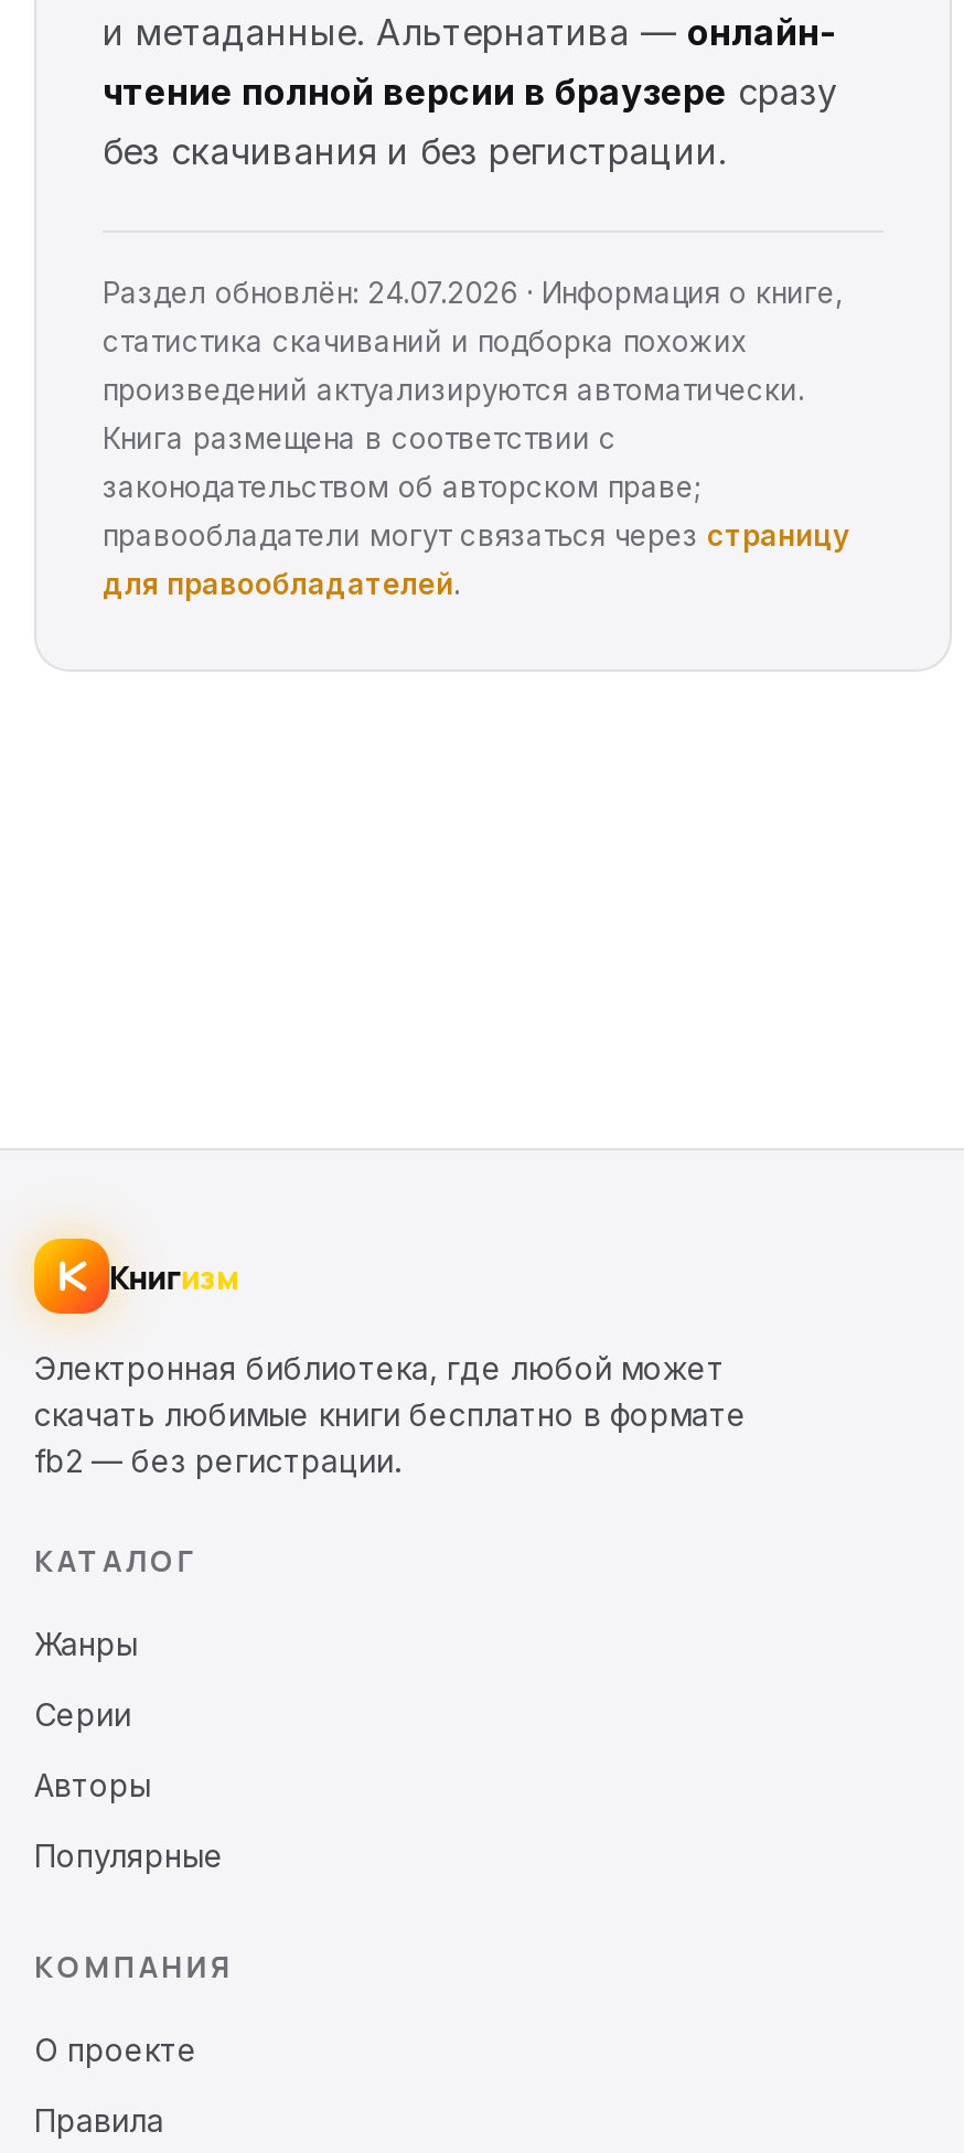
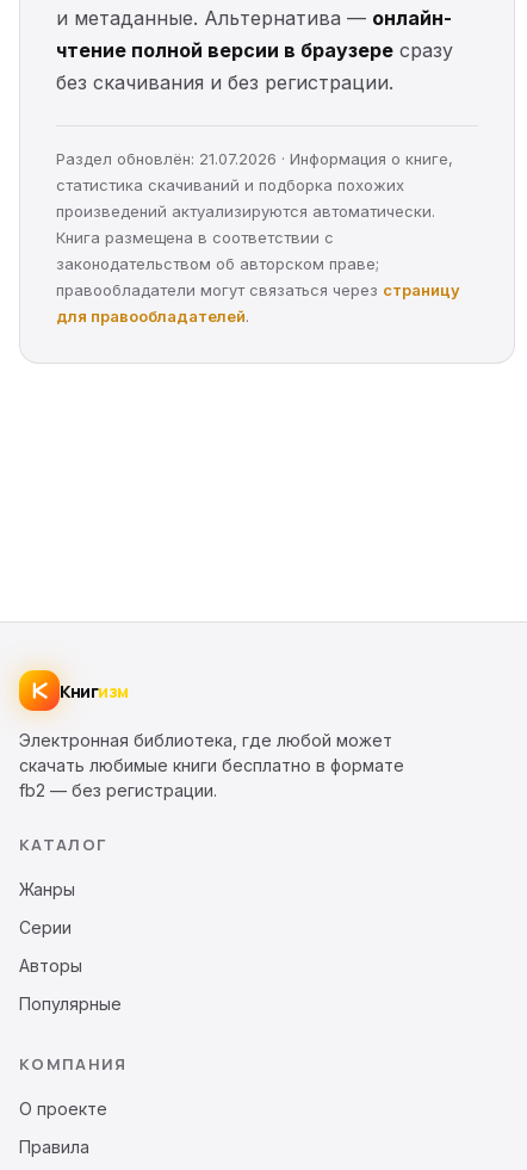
[103,275,844,310] Раздел обновлён: 24.07.2026 · Информация о книге, -> [56,149,453,168] Раздел обновлён: 21.07.2026 · Информация о книге,

